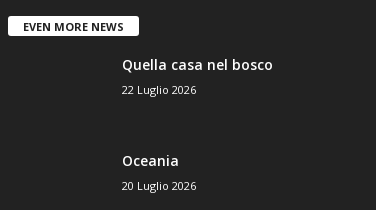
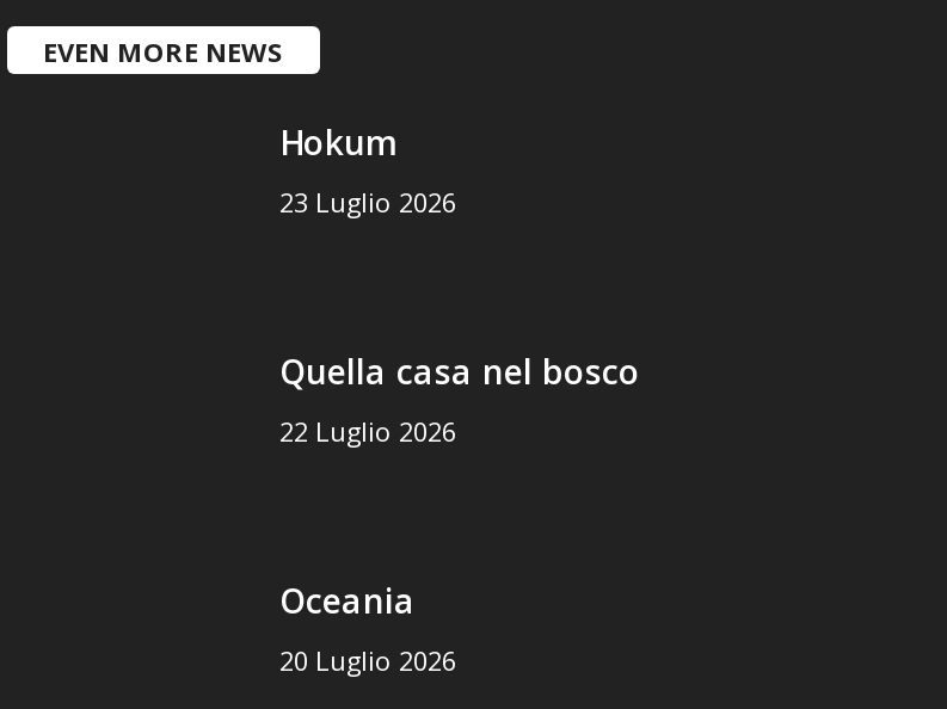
none -> [279,119,456,220] Hokum | 23 Luglio 2026

